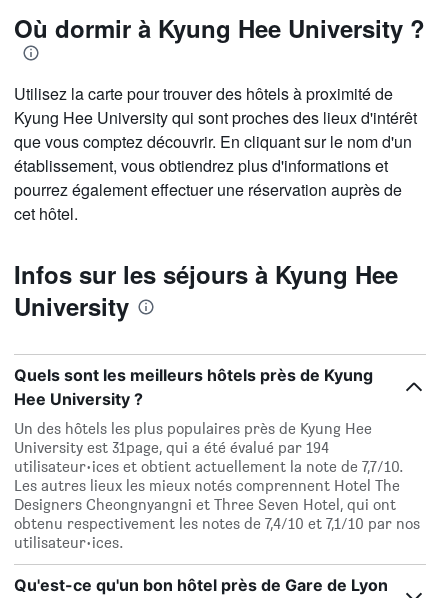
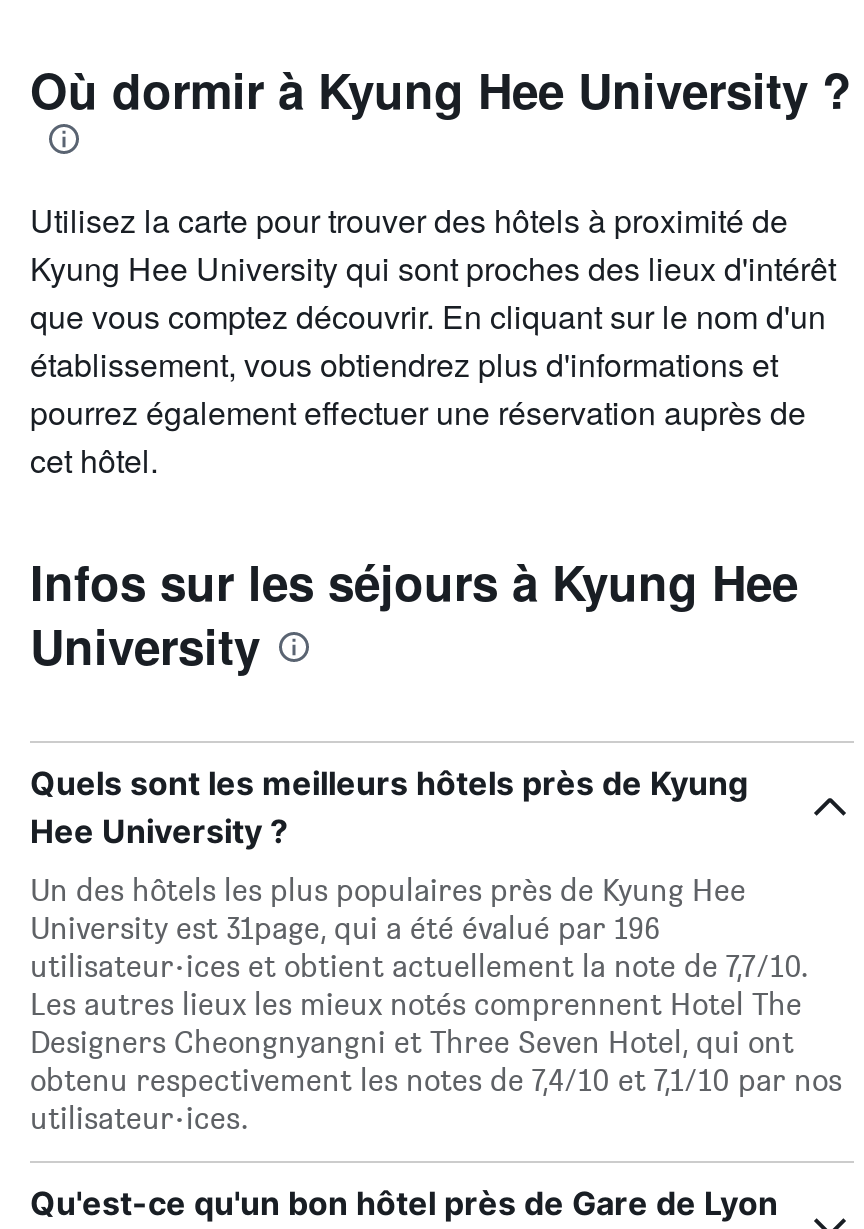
[14,438,329,457] University est 31page, qui a été évalué par 194 -> [30,909,660,947] University est 31page, qui a été évalué par 196

